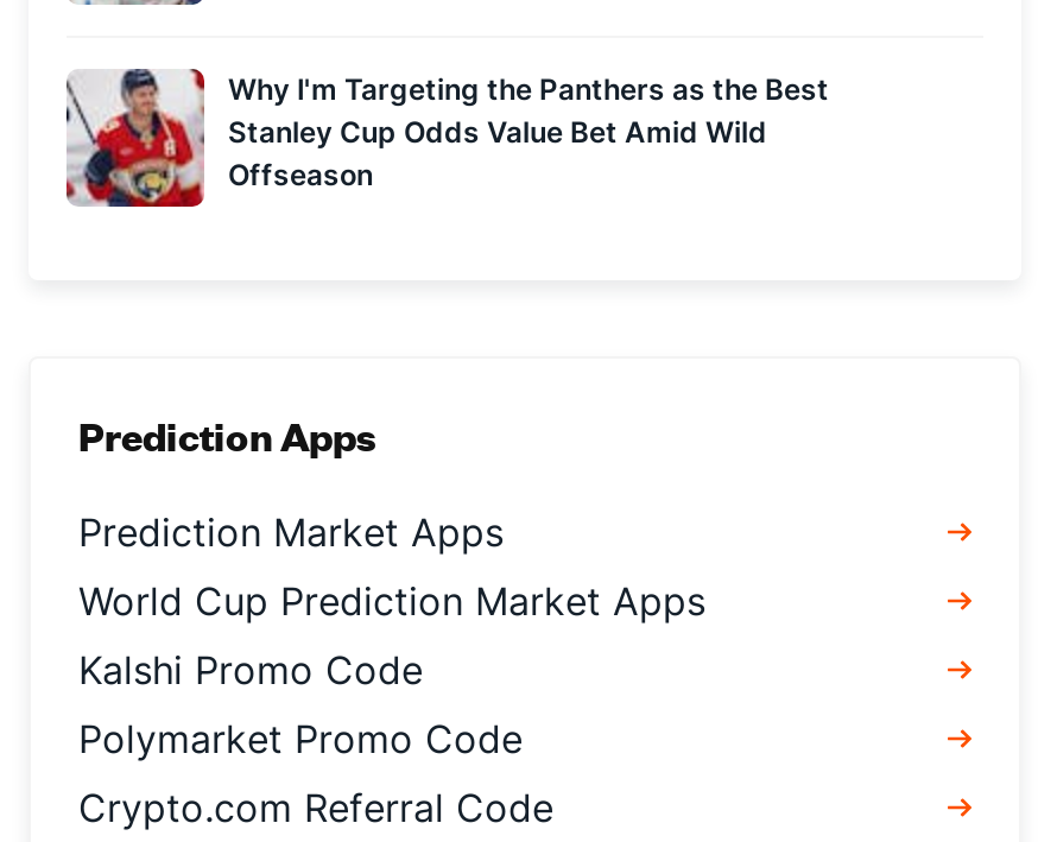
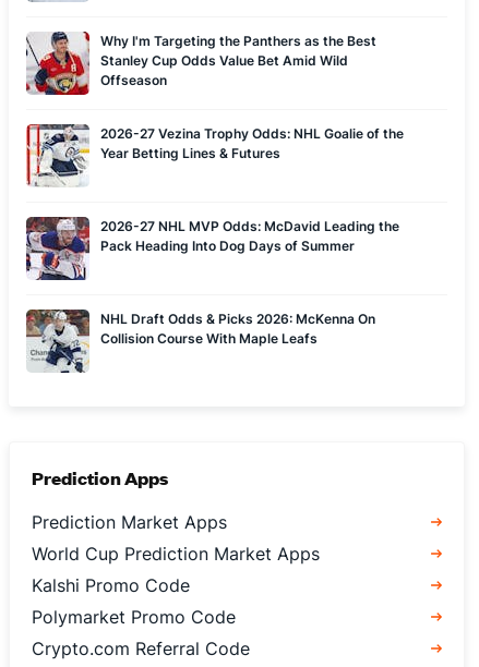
none -> [25,123,404,187] [image] | 2026-27 Vezina Trophy Odds: NHL Goalie of the | Year Betting Lines & Futures
none -> [25,216,399,281] [image] | 2026-27 NHL MVP Odds: McDavid Leading the | Pack Heading Into Dog Days of Summer
none -> [25,308,375,374] [image] | NHL Draft Odds & Picks 2026: McKenna On | Collision Course With Maple Leafs

